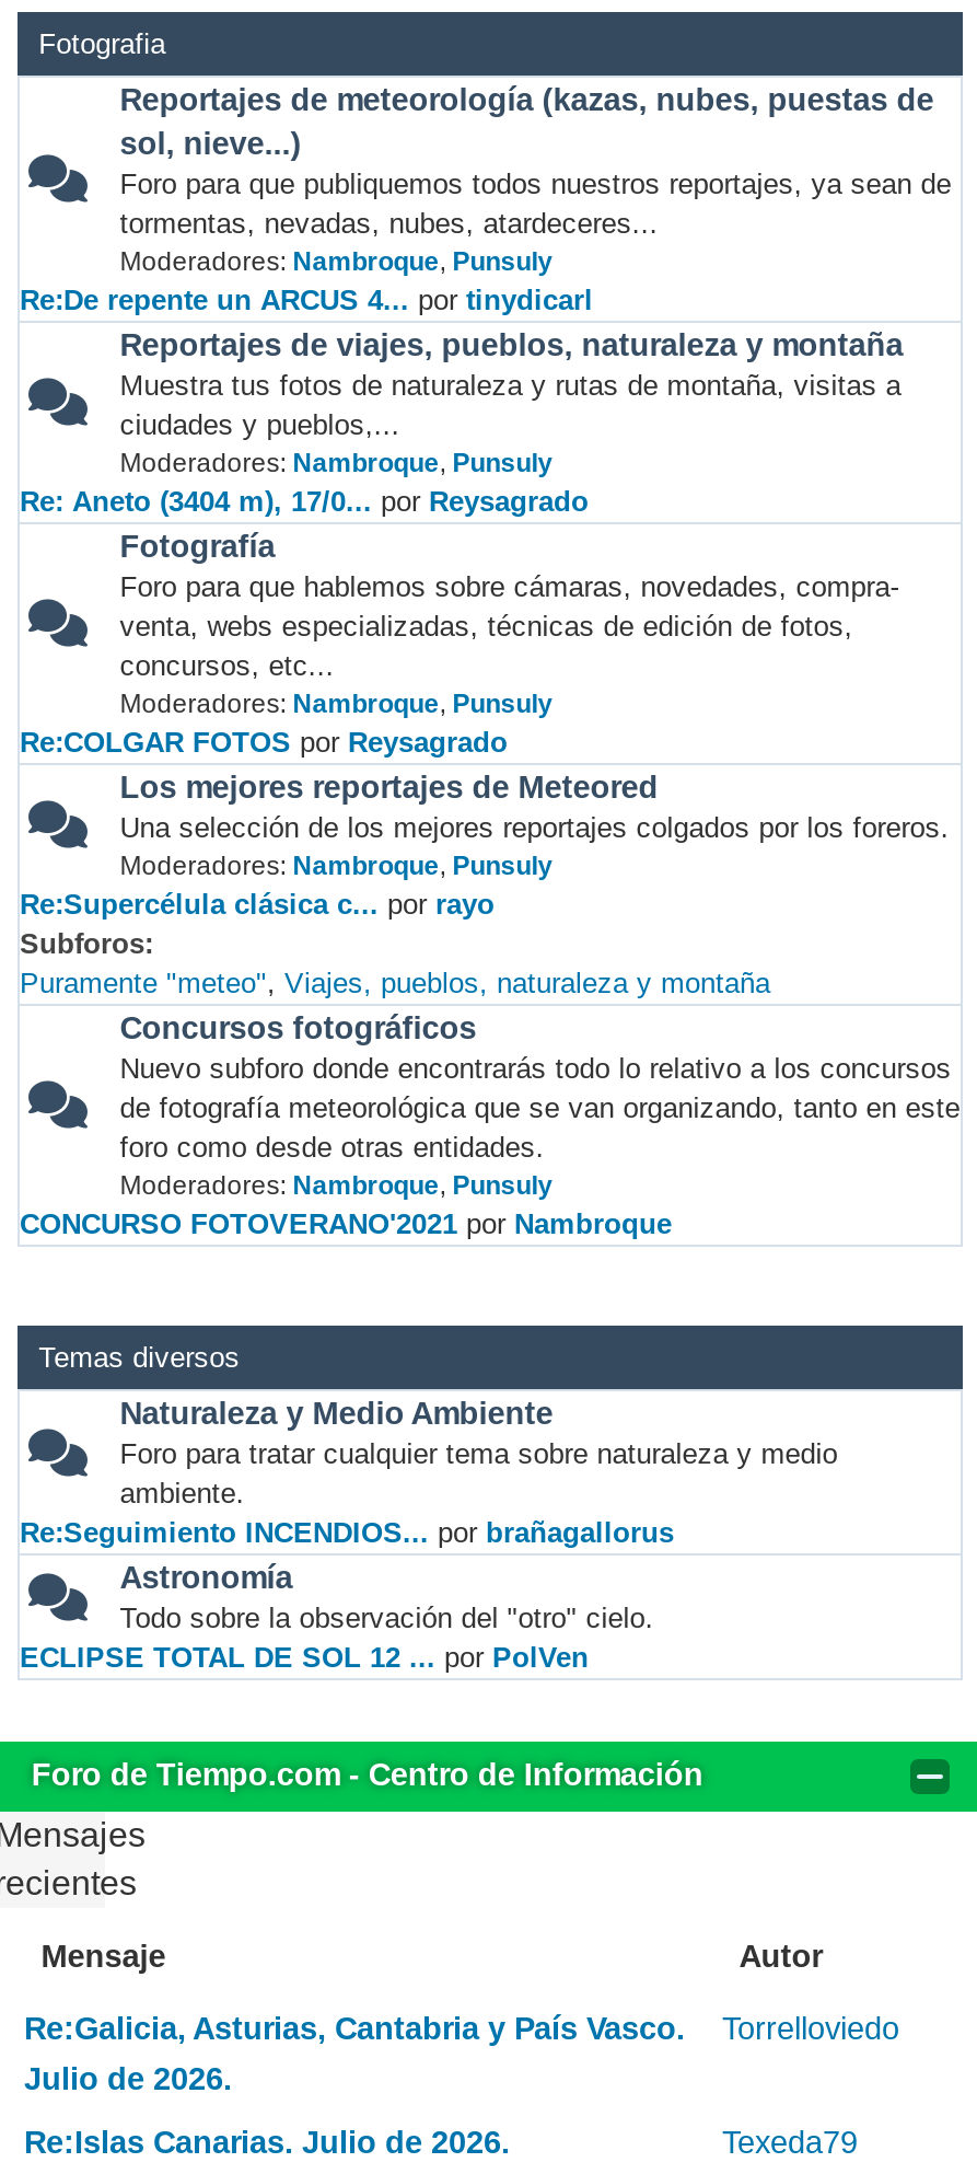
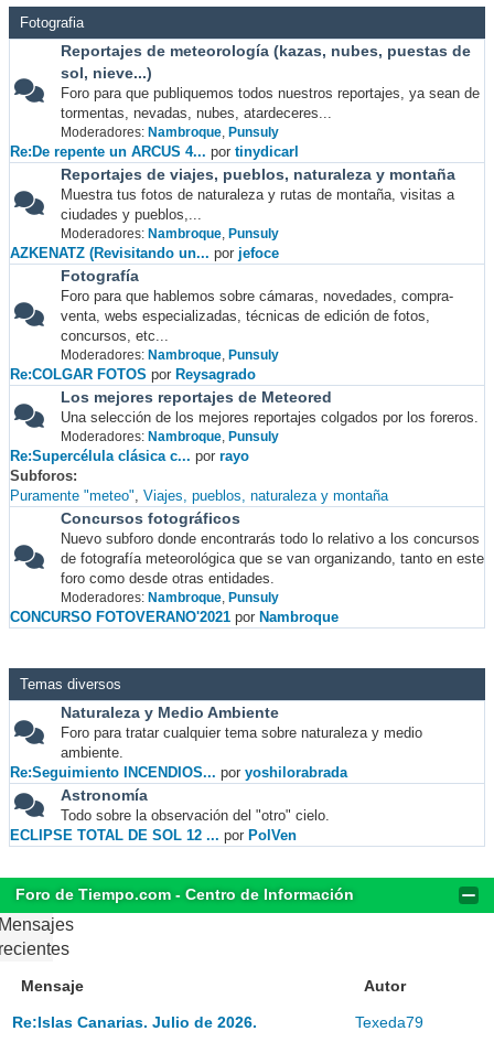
[20,485,589,518] Re: Aneto (3404 m), 17/0... por Reysagrado -> [10,245,279,261] AZKENATZ (Revisitando un... por jefoce
[20,1515,674,1548] Re:Seguimiento INCENDIOS... por brañagallorus -> [10,764,347,780] Re:Seguimiento INCENDIOS... por yoshilorabrada
[24,2011,685,2096] Re:Galicia, Asturias, Cantabria y País Vasco. | Julio de 2026. -> none
[722,2011,899,2046] Torrelloviedo -> none

